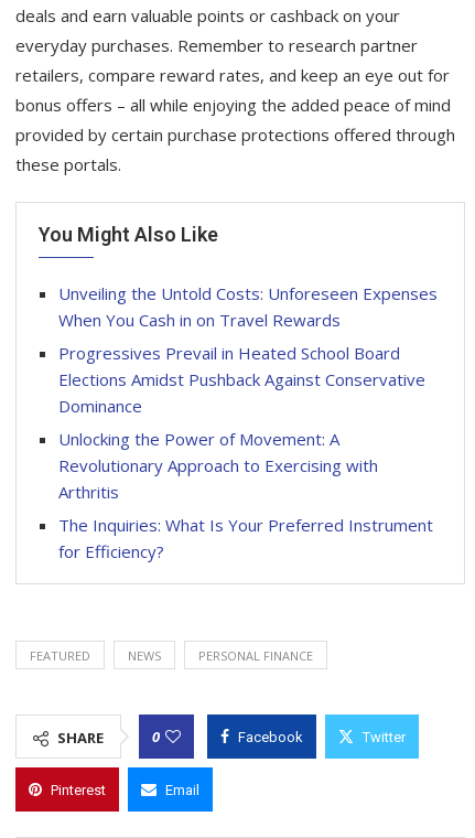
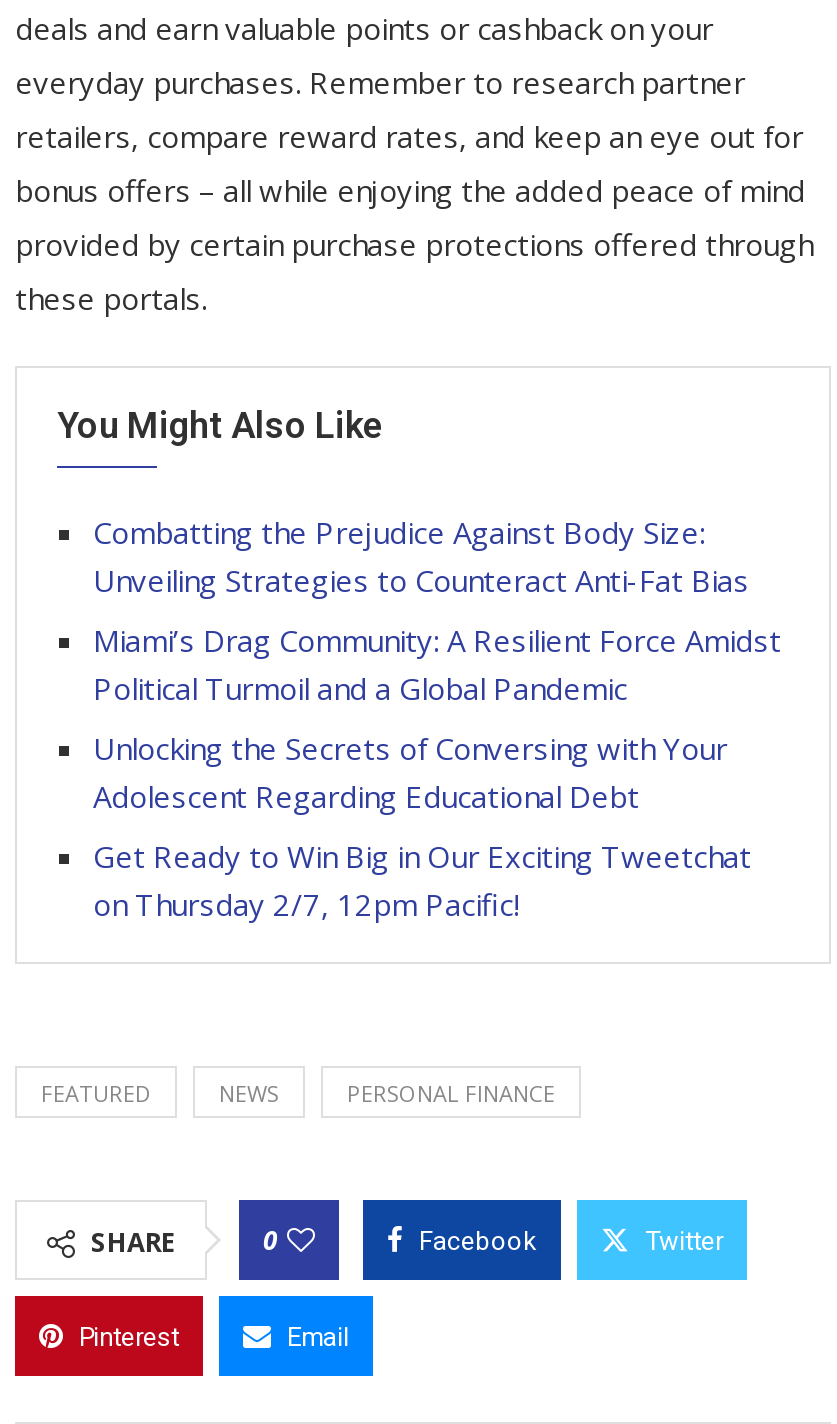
[58,282,438,331] Unveiling the Untold Costs: Unforeseen Expenses | When You Cash in on Travel Rewards -> [93,512,749,600] Combatting the Prejudice Against Body Size: | Unveiling Strategies to Counteract Anti-Fat Bias
[58,342,425,417] Progressives Prevail in Heated School Board | Elections Amidst Pushback Against Conservative | Dominance -> [93,620,781,708] Miami’s Drag Community: A Resilient Force Amidst | Political Turmoil and a Global Pandemic
[58,428,378,503] Unlocking the Power of Movement: A | Revolutionary Approach to Exercising with | Arthritis -> [93,728,727,816] Unlocking the Secrets of Conversing with Your | Adolescent Regarding Educational Debt
[58,514,433,562] The Inquiries: What Is Your Preferred Instrument | for Efficiency? -> [93,836,751,924] Get Ready to Win Big in Our Exciting Tweetchat | on Thursday 2/7, 12pm Pacific!

